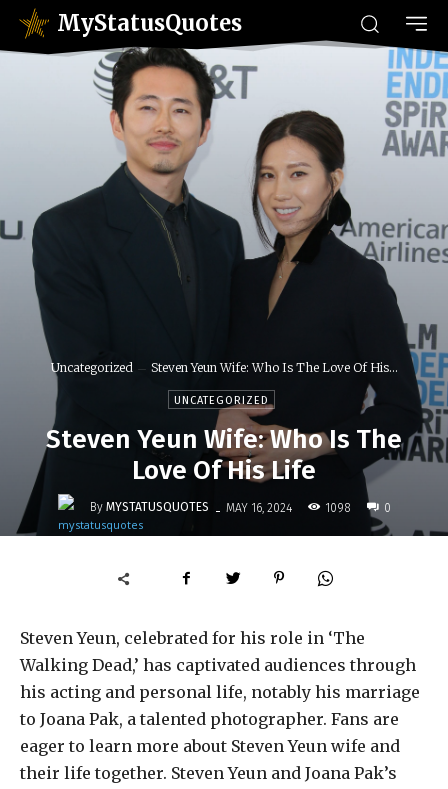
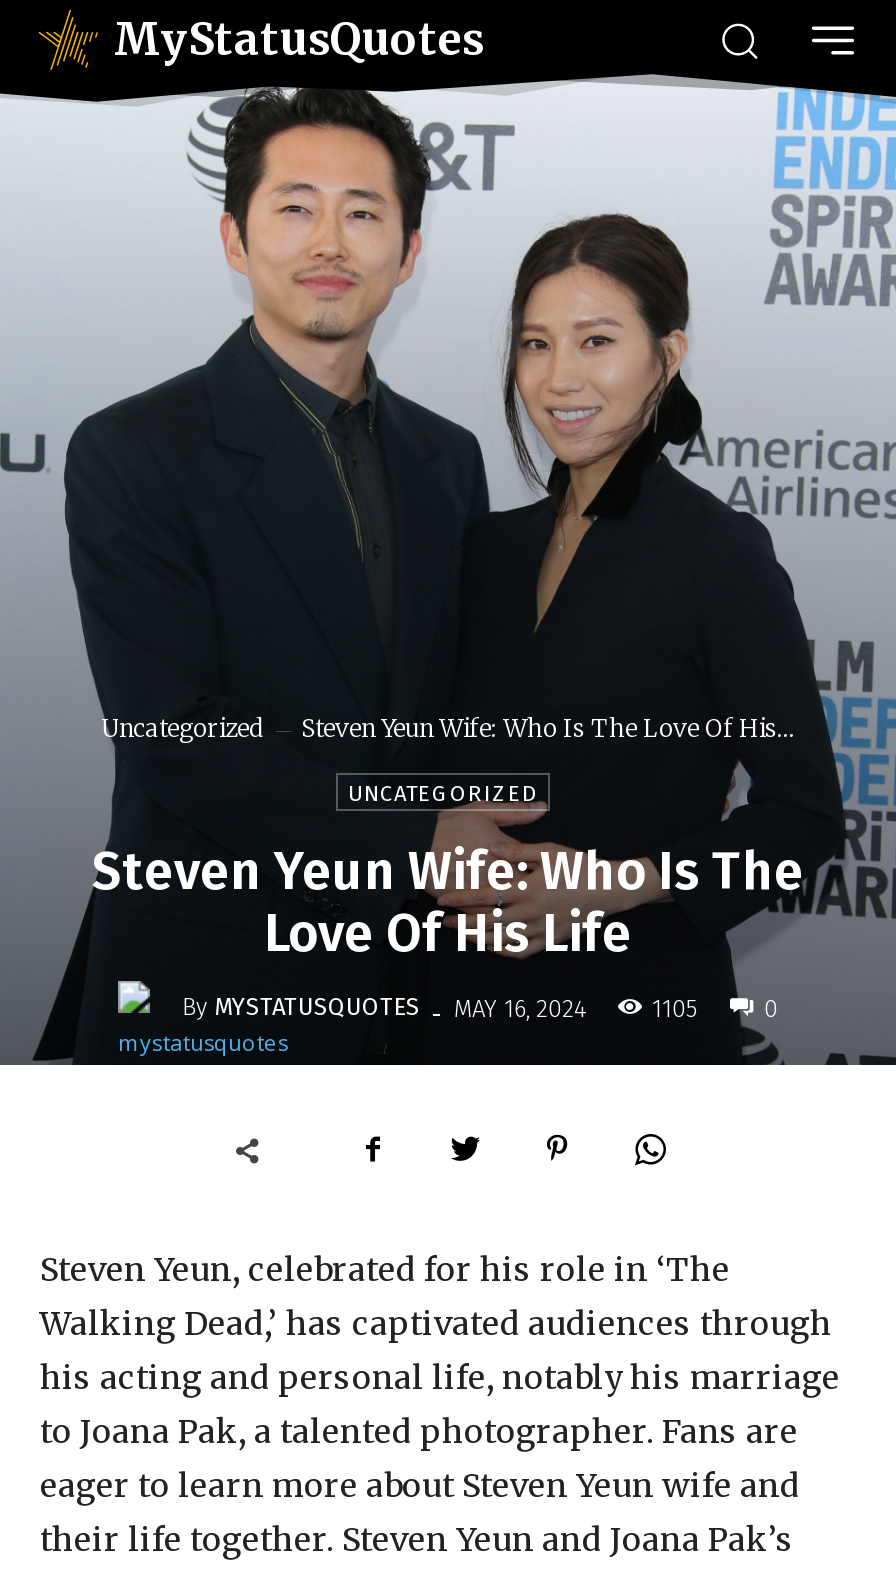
[324,500,350,514] 1098 -> [652,994,698,1022] 1105

